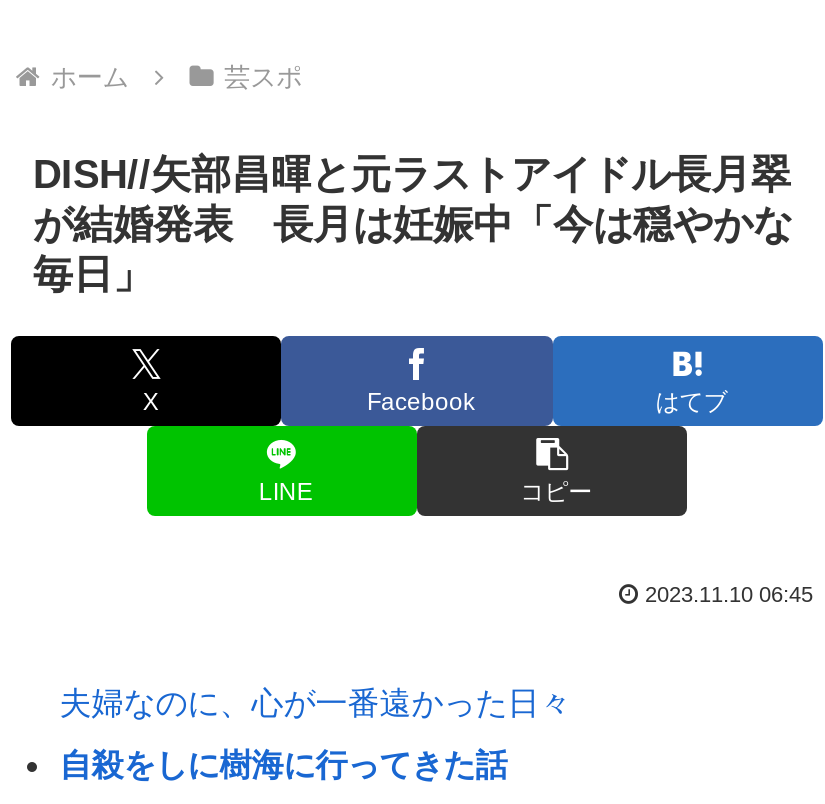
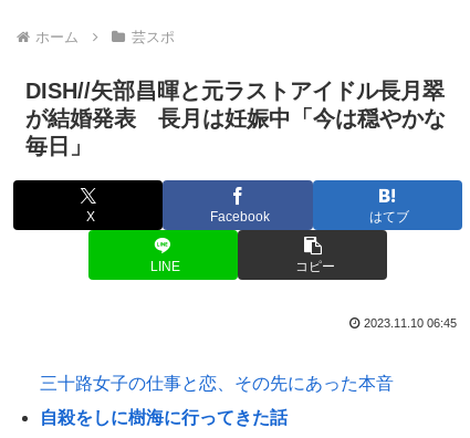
[59,686,571,720] 夫婦なのに、心が一番遠かった日々 -> [40,374,394,393] 三十路女子の仕事と恋、その先にあった本音

